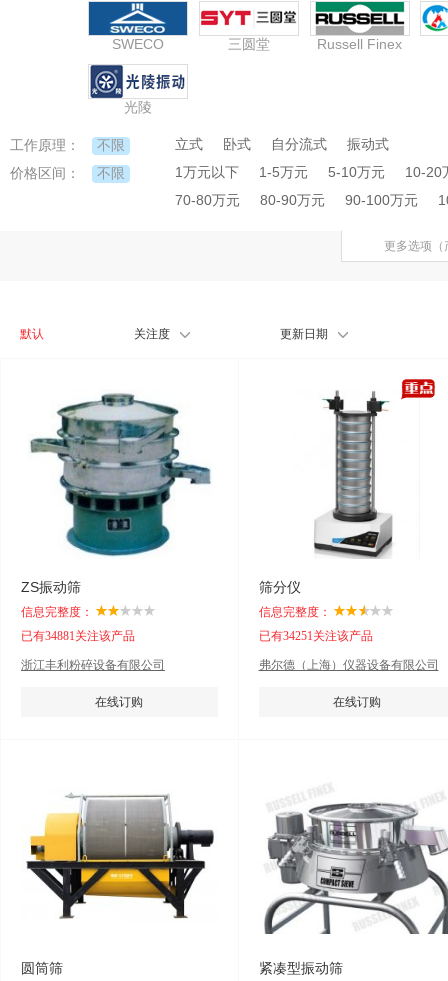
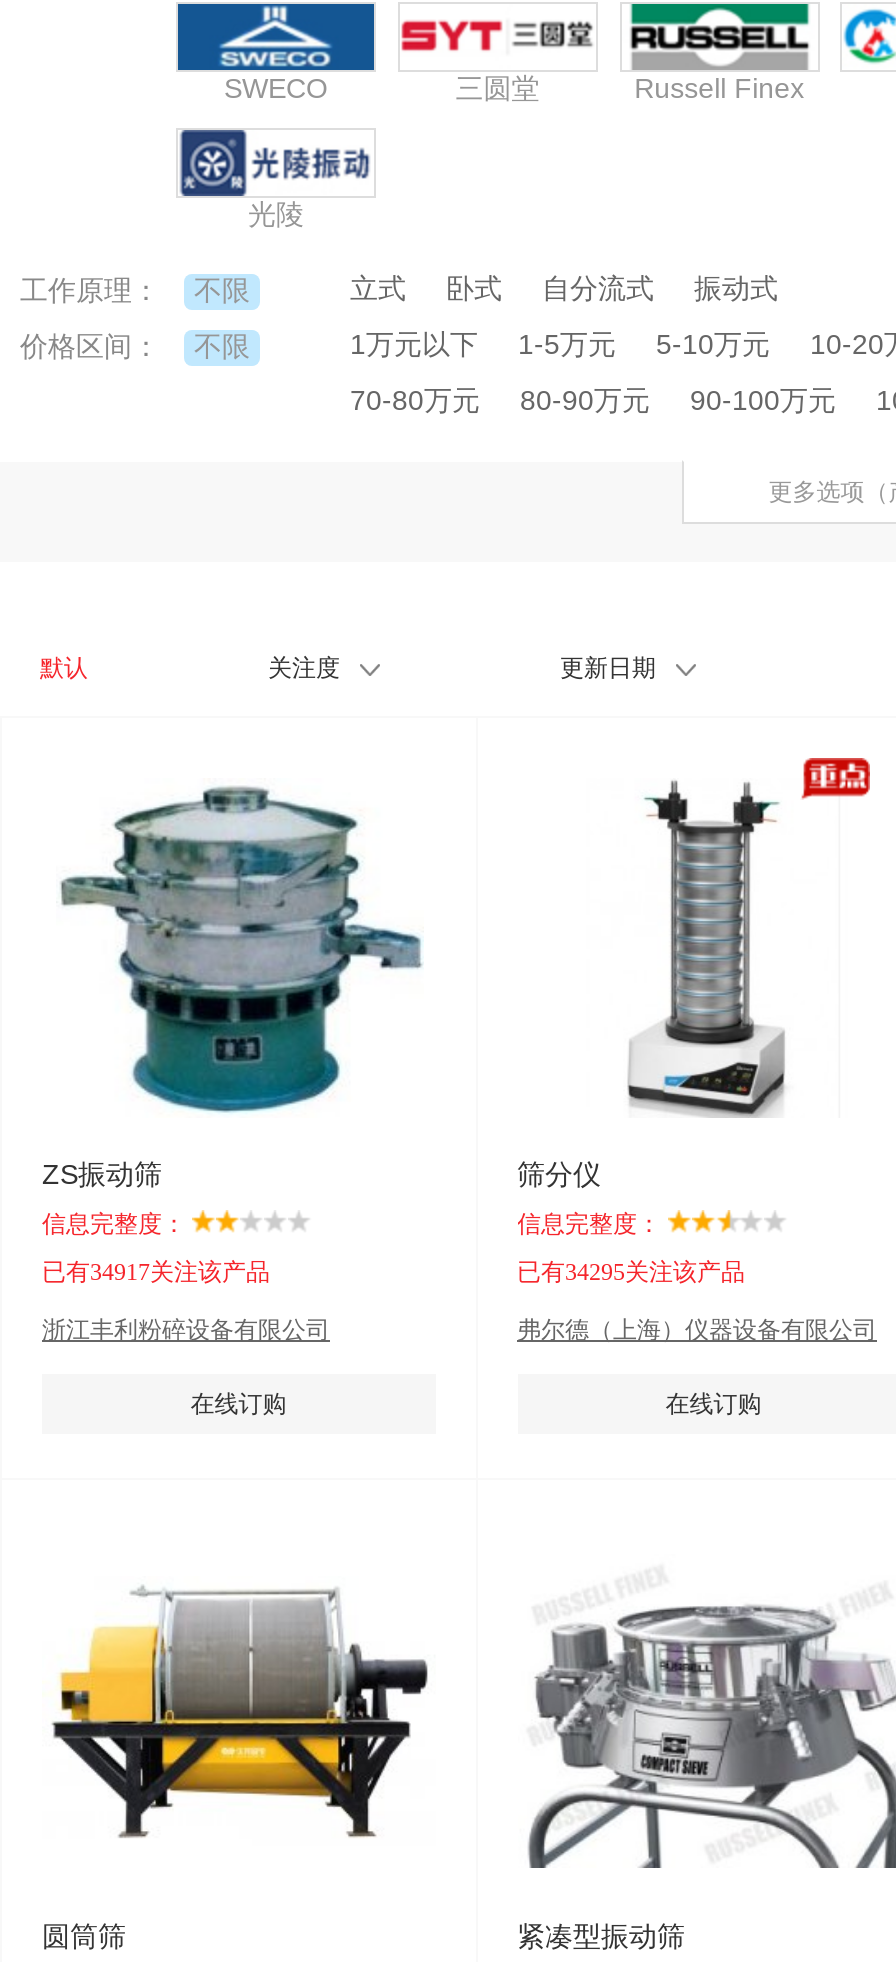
[21,629,135,643] 已有34881关注该产品 -> [42,1258,270,1286] 已有34917关注该产品
[258,629,372,643] 已有34251关注该产品 -> [517,1258,745,1286] 已有34295关注该产品

